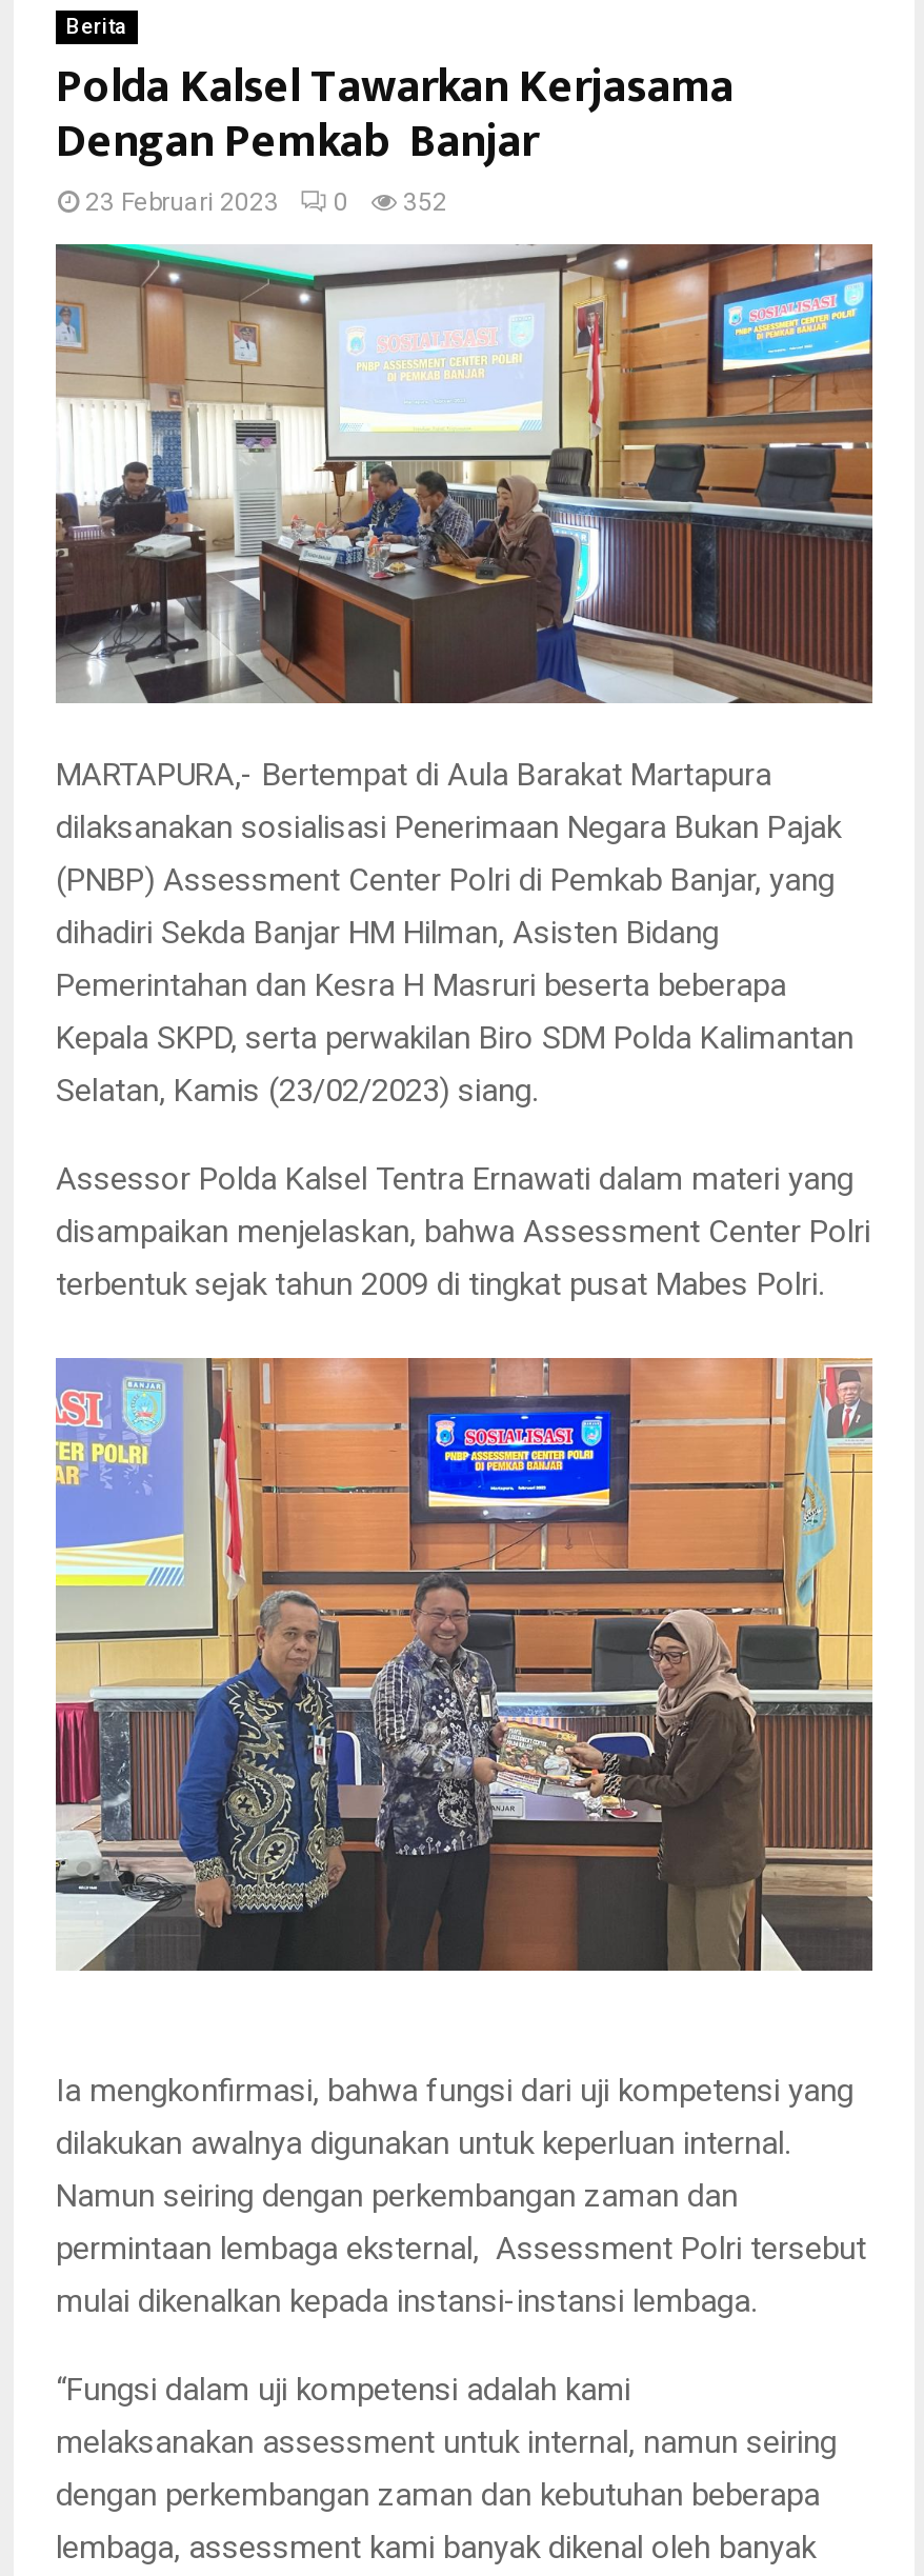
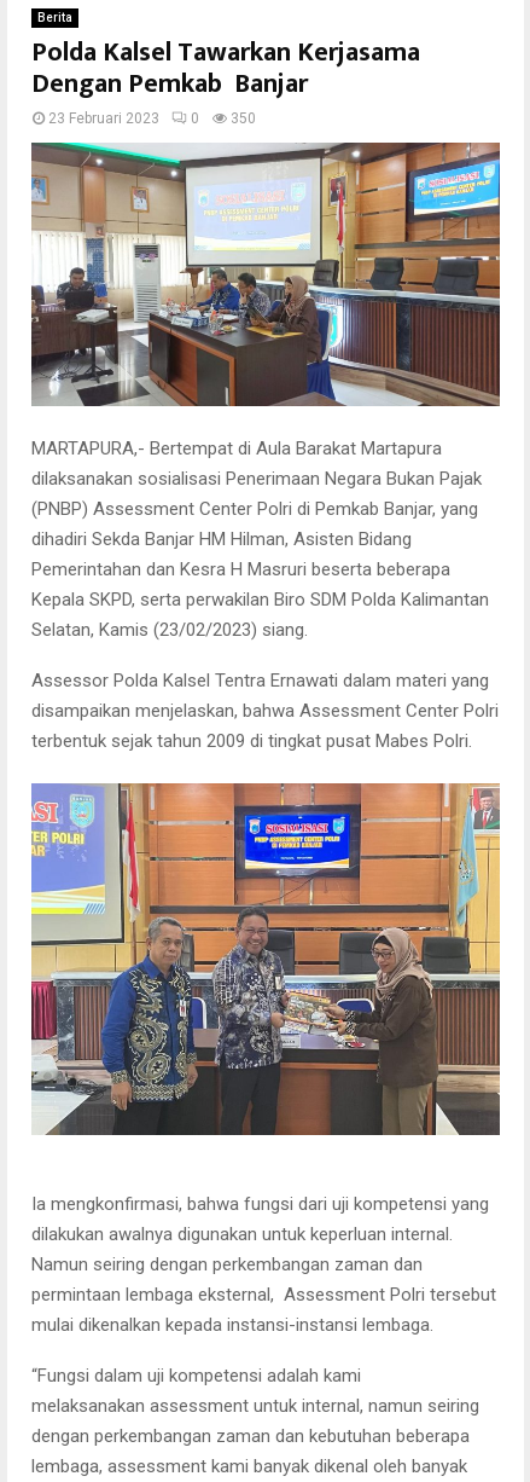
[85,187,447,217] 23 Februari 2023 0 352 -> [48,110,256,127] 23 Februari 2023 0 350

